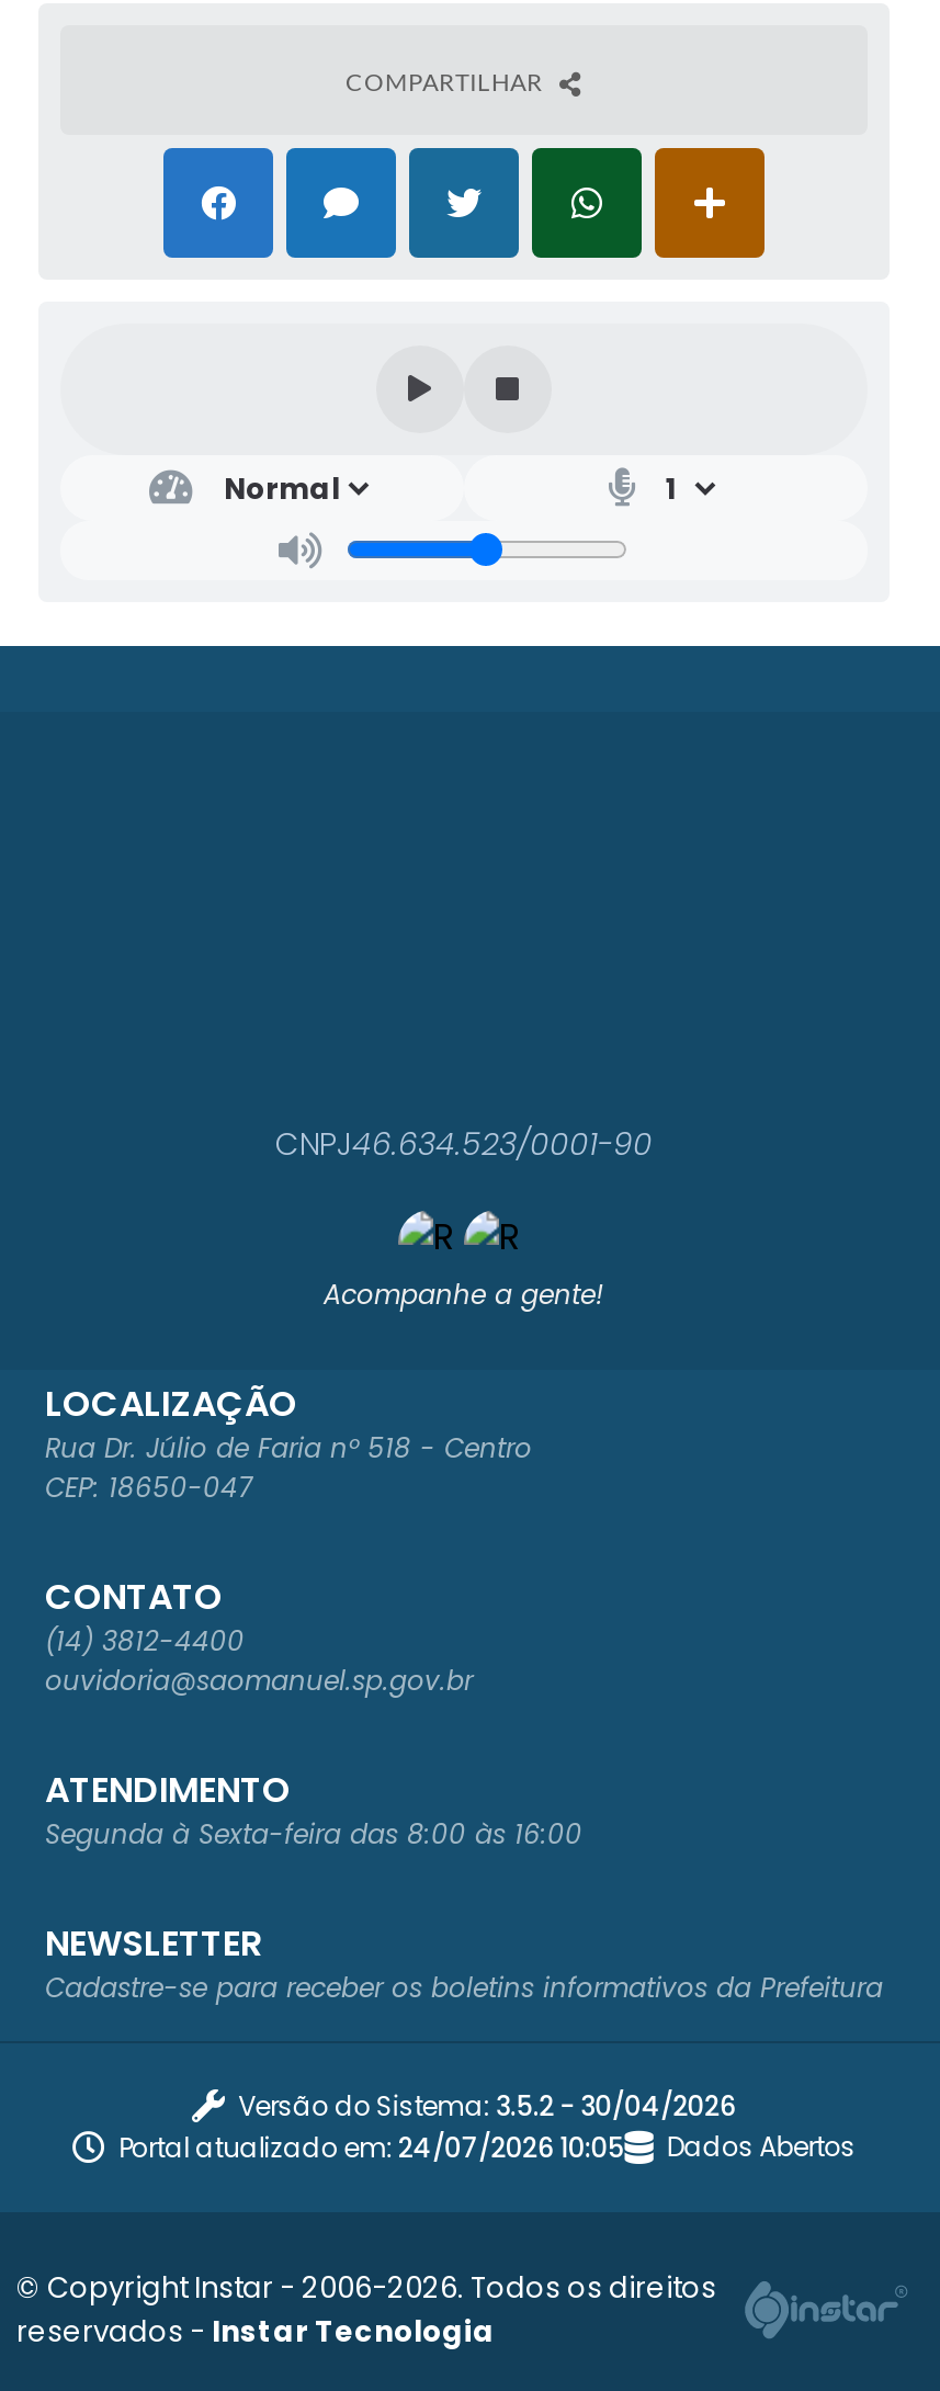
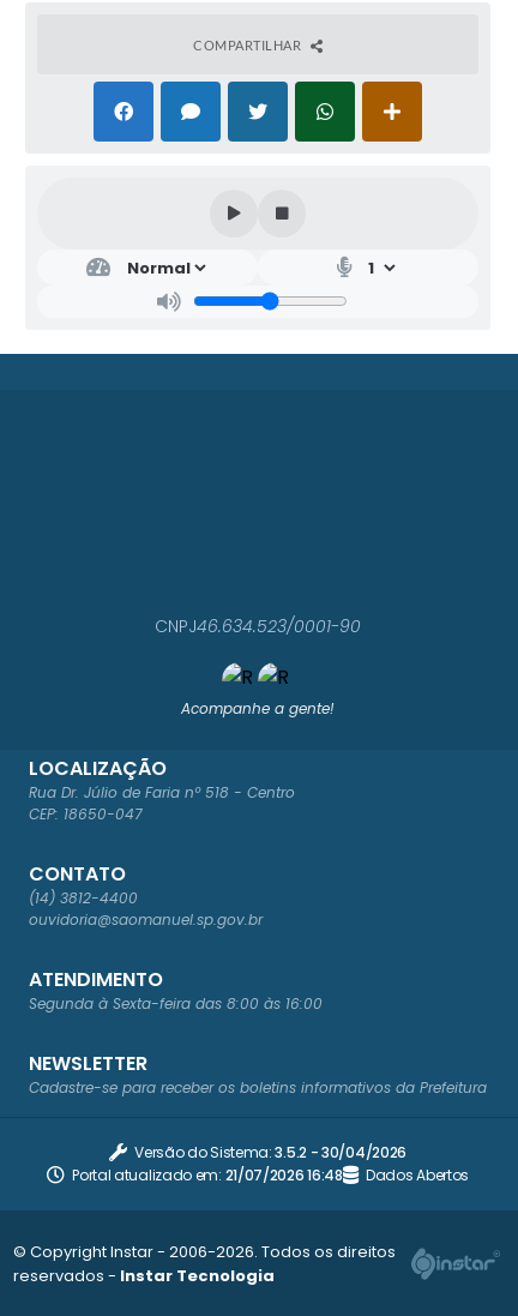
[119,2128,625,2165] Portal atualizado em: 24/07/2026 10:05 -> [72,1164,343,1185] Portal atualizado em: 21/07/2026 16:48

